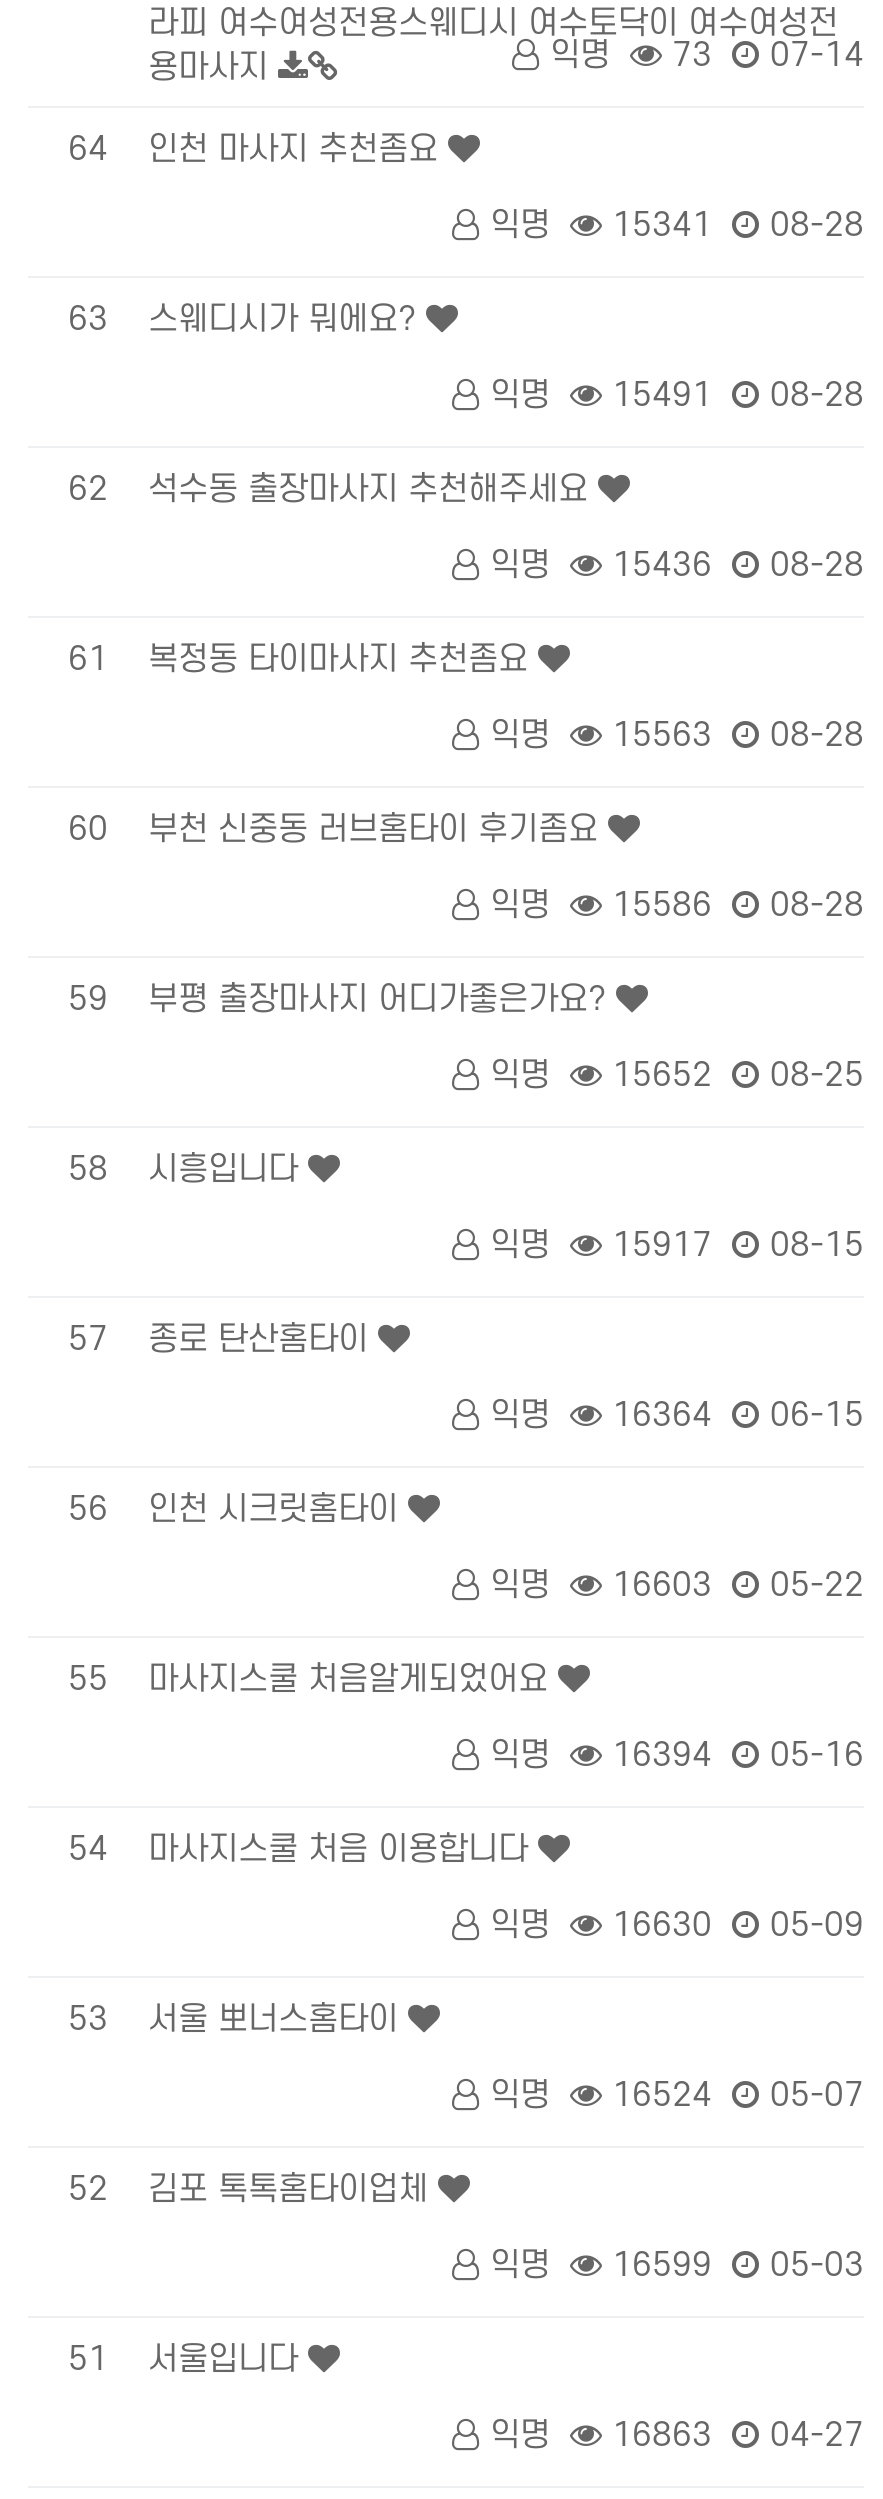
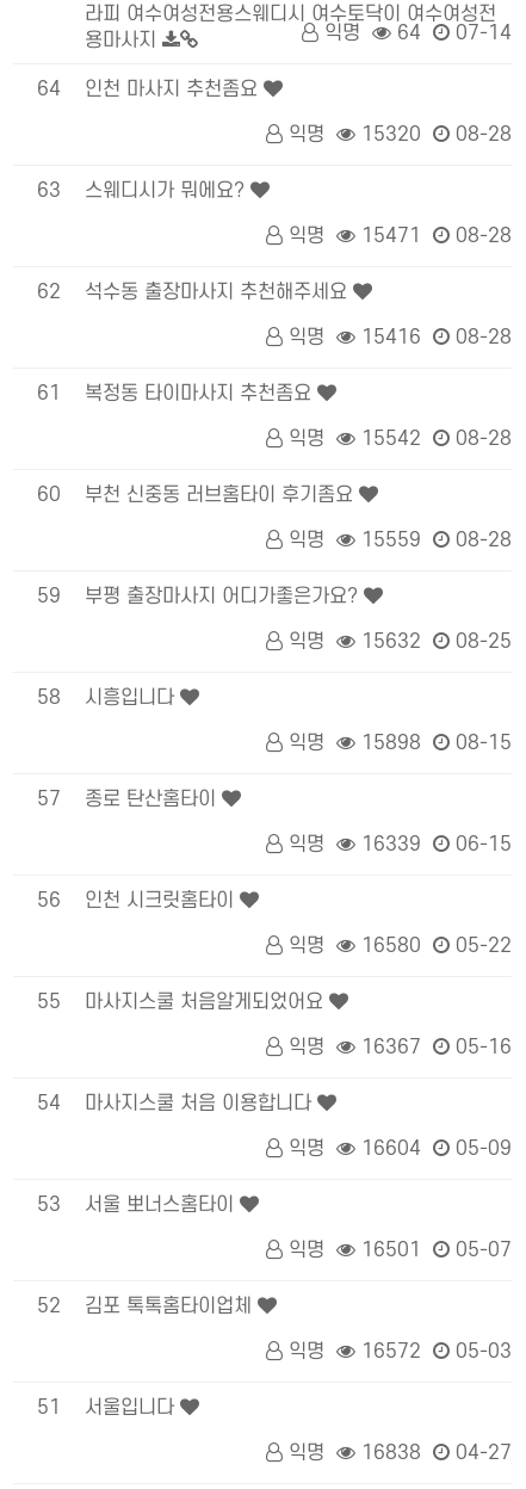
[540,38,864,74] 익명 73 07-14 -> [318,23,512,44] 익명 64 07-14
[480,208,864,244] 익명 15341 08-28 -> [283,124,512,146] 익명 15320 08-28
[480,378,864,414] 익명 15491 08-28 -> [283,225,512,247] 익명 15471 08-28
[480,548,864,584] 익명 15436 08-28 -> [283,327,512,348] 익명 15416 08-28
[480,718,864,754] 익명 15563 08-28 -> [283,428,512,450] 익명 15542 08-28
[480,888,864,924] 익명 15586 08-28 -> [283,530,512,551] 익명 15559 08-28
[480,1058,864,1094] 익명 15652 08-25 -> [283,631,512,653] 익명 15632 08-25
[480,1228,864,1264] 익명 15917 08-15 -> [283,733,512,754] 익명 15898 08-15
[480,1398,864,1434] 익명 16364 06-15 -> [283,834,512,855] 익명 16339 06-15
[480,1568,864,1604] 익명 16603 05-22 -> [283,935,512,957] 익명 16580 05-22
[480,1738,864,1774] 익명 16394 05-16 -> [283,1037,512,1058] 익명 16367 05-16
[480,1908,864,1944] 익명 16630 05-09 -> [283,1138,512,1160] 익명 16604 05-09
[480,2078,864,2114] 익명 16524 05-07 -> [283,1240,512,1261] 익명 16501 05-07
[480,2248,864,2284] 익명 16599 05-03 -> [283,1341,512,1363] 익명 16572 05-03
[480,2418,864,2454] 익명 16863 04-27 -> [283,1442,512,1464] 익명 16838 04-27

